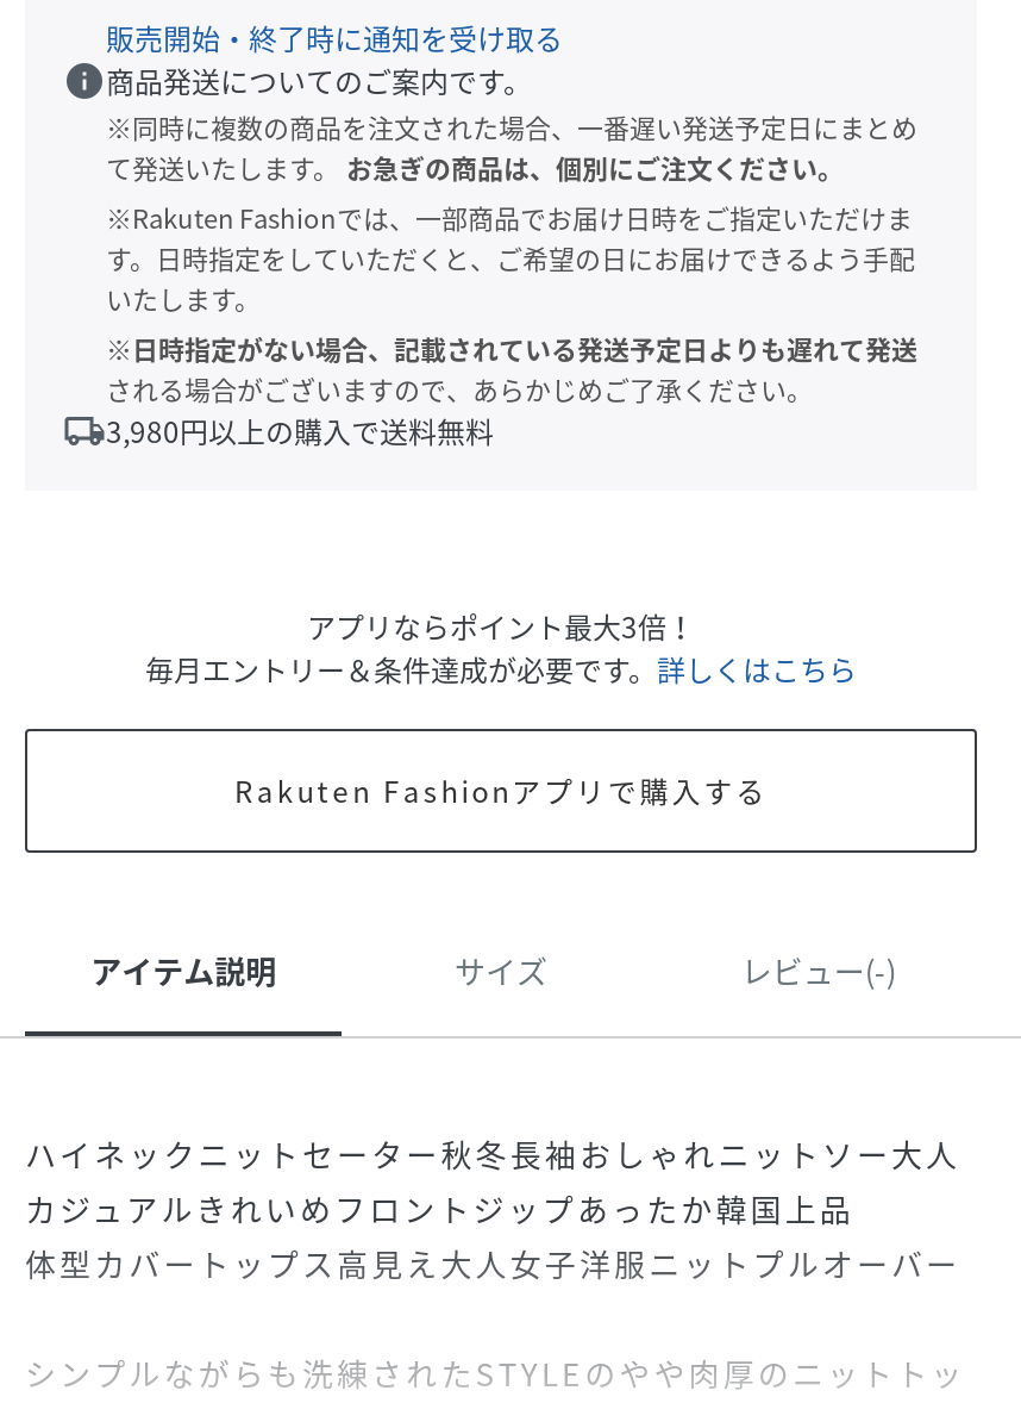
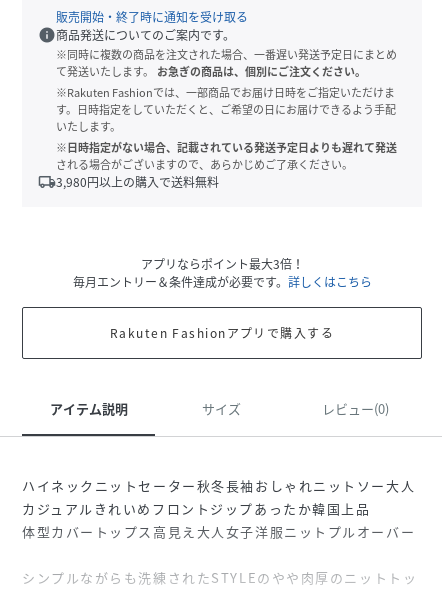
[741,948,896,993] レビュー(-) -> [322,399,389,418] レビュー(0)

